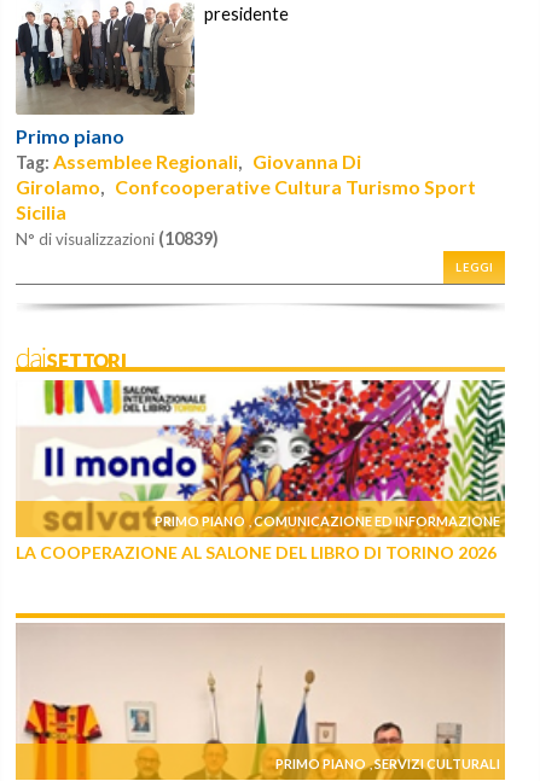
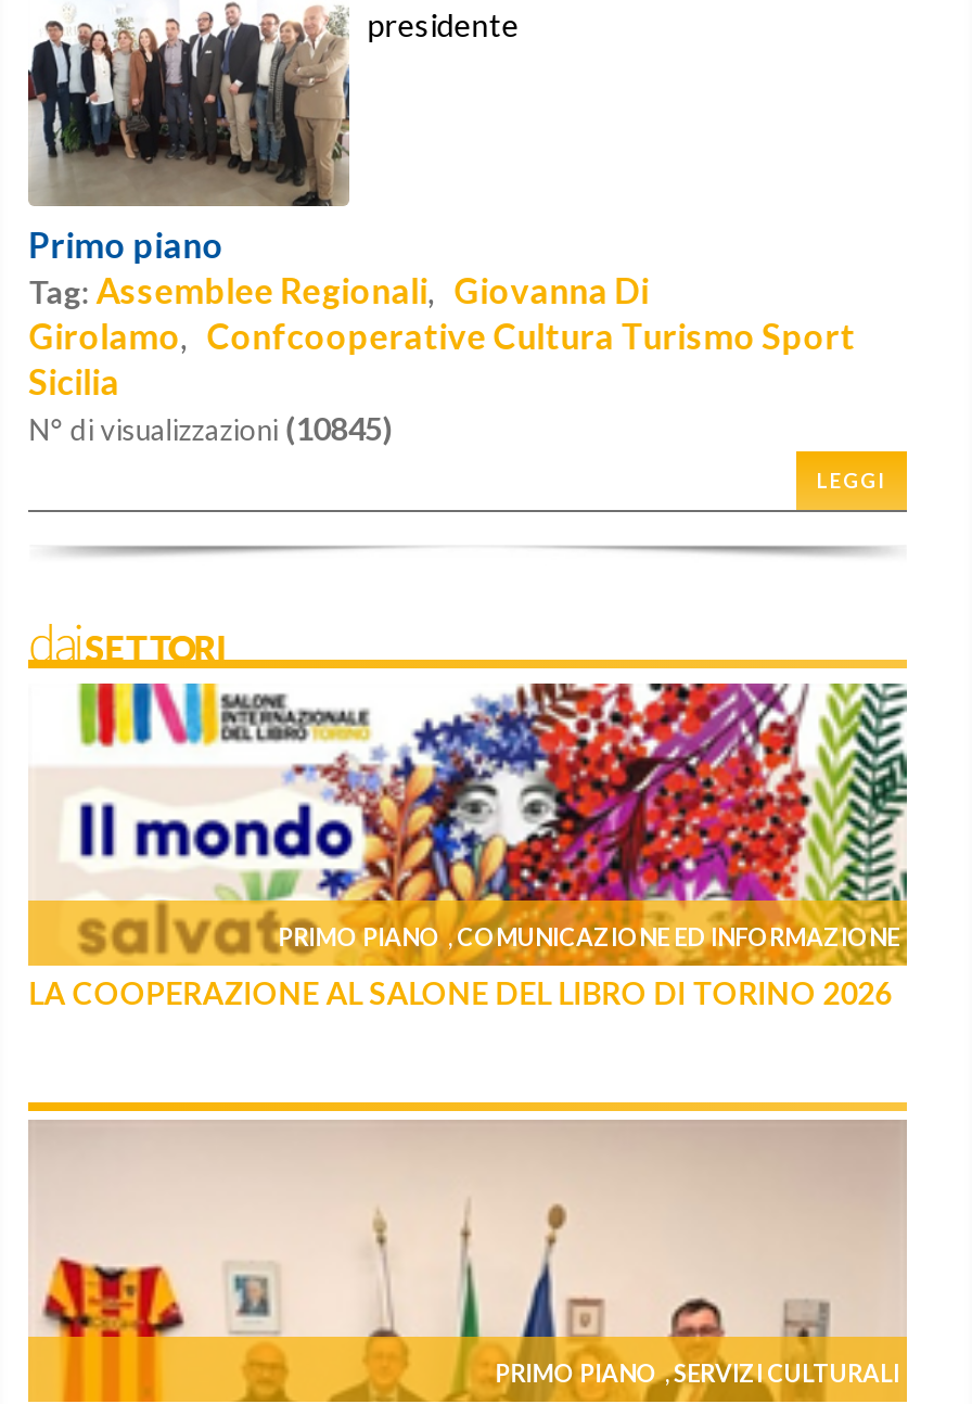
[16,228,219,248] N° di visualizzazioni (10839) -> [29,409,393,446] N° di visualizzazioni (10845)

